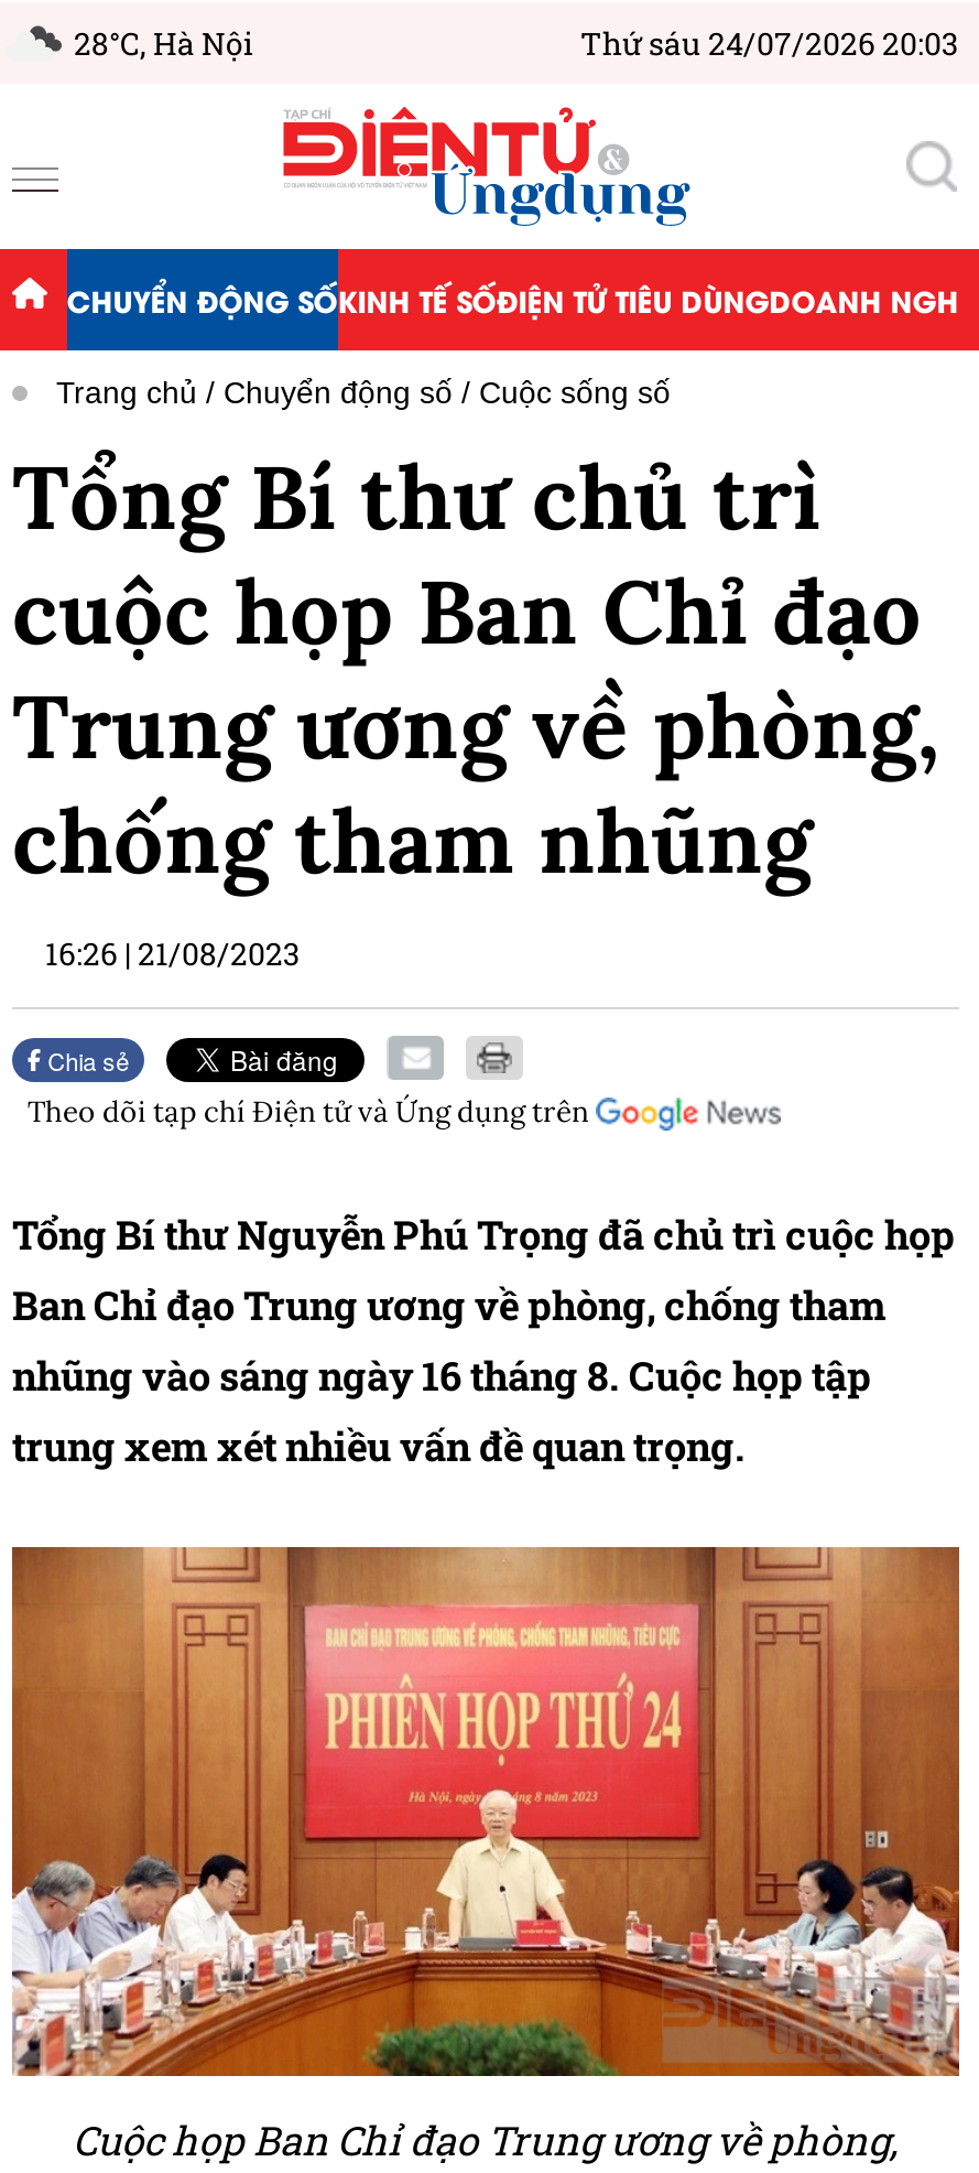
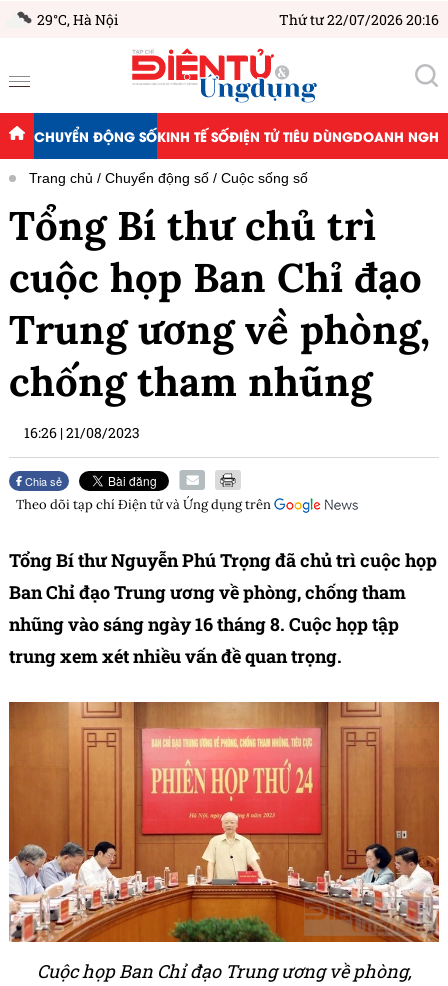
[74,22,252,64] 28°C, Hà Nội -> [37,10,118,29] 29°C, Hà Nội
[580,22,959,64] Thứ sáu 24/07/2026 20:03 -> [279,10,439,29] Thứ tư 22/07/2026 20:16

